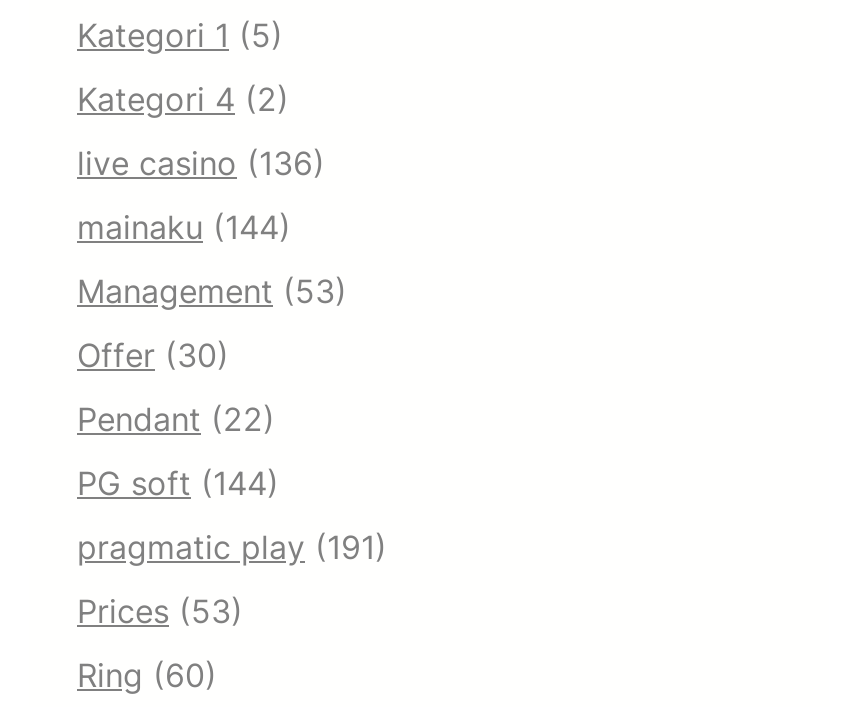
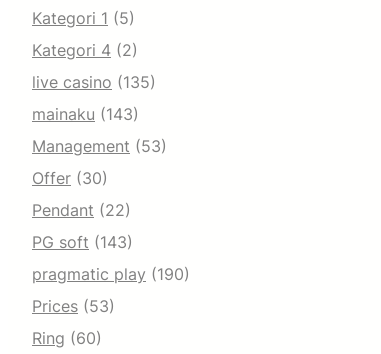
[77,143,325,183] live casino (136) -> [32,72,156,92] live casino (135)
[77,207,291,247] mainaku (144) -> [32,104,139,124] mainaku (143)
[77,463,279,503] PG soft (144) -> [32,232,133,252] PG soft (143)
[77,527,387,567] pragmatic play (191) -> [32,264,190,284] pragmatic play (190)

